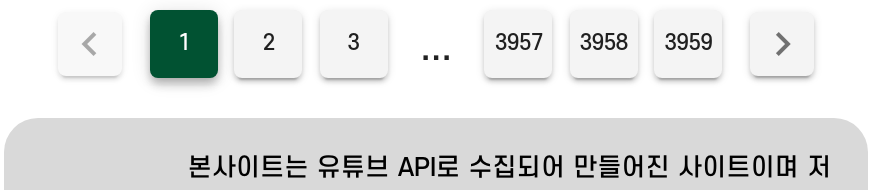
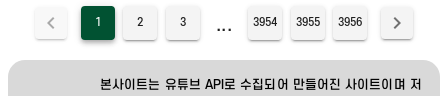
[495,32,543,56] 3957 -> [253,17,277,29] 3954
[580,32,628,56] 3958 -> [296,17,320,29] 3955
[664,32,712,56] 3959 -> [338,17,362,29] 3956

